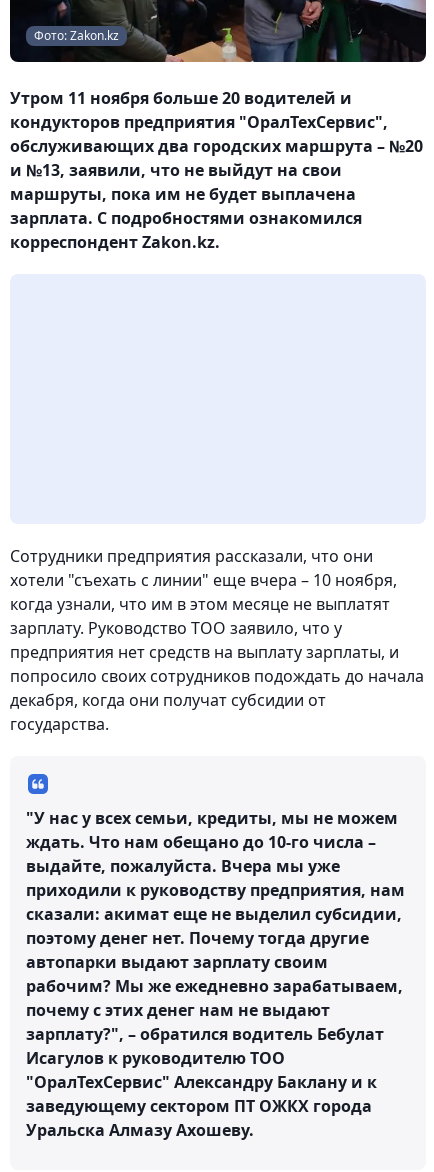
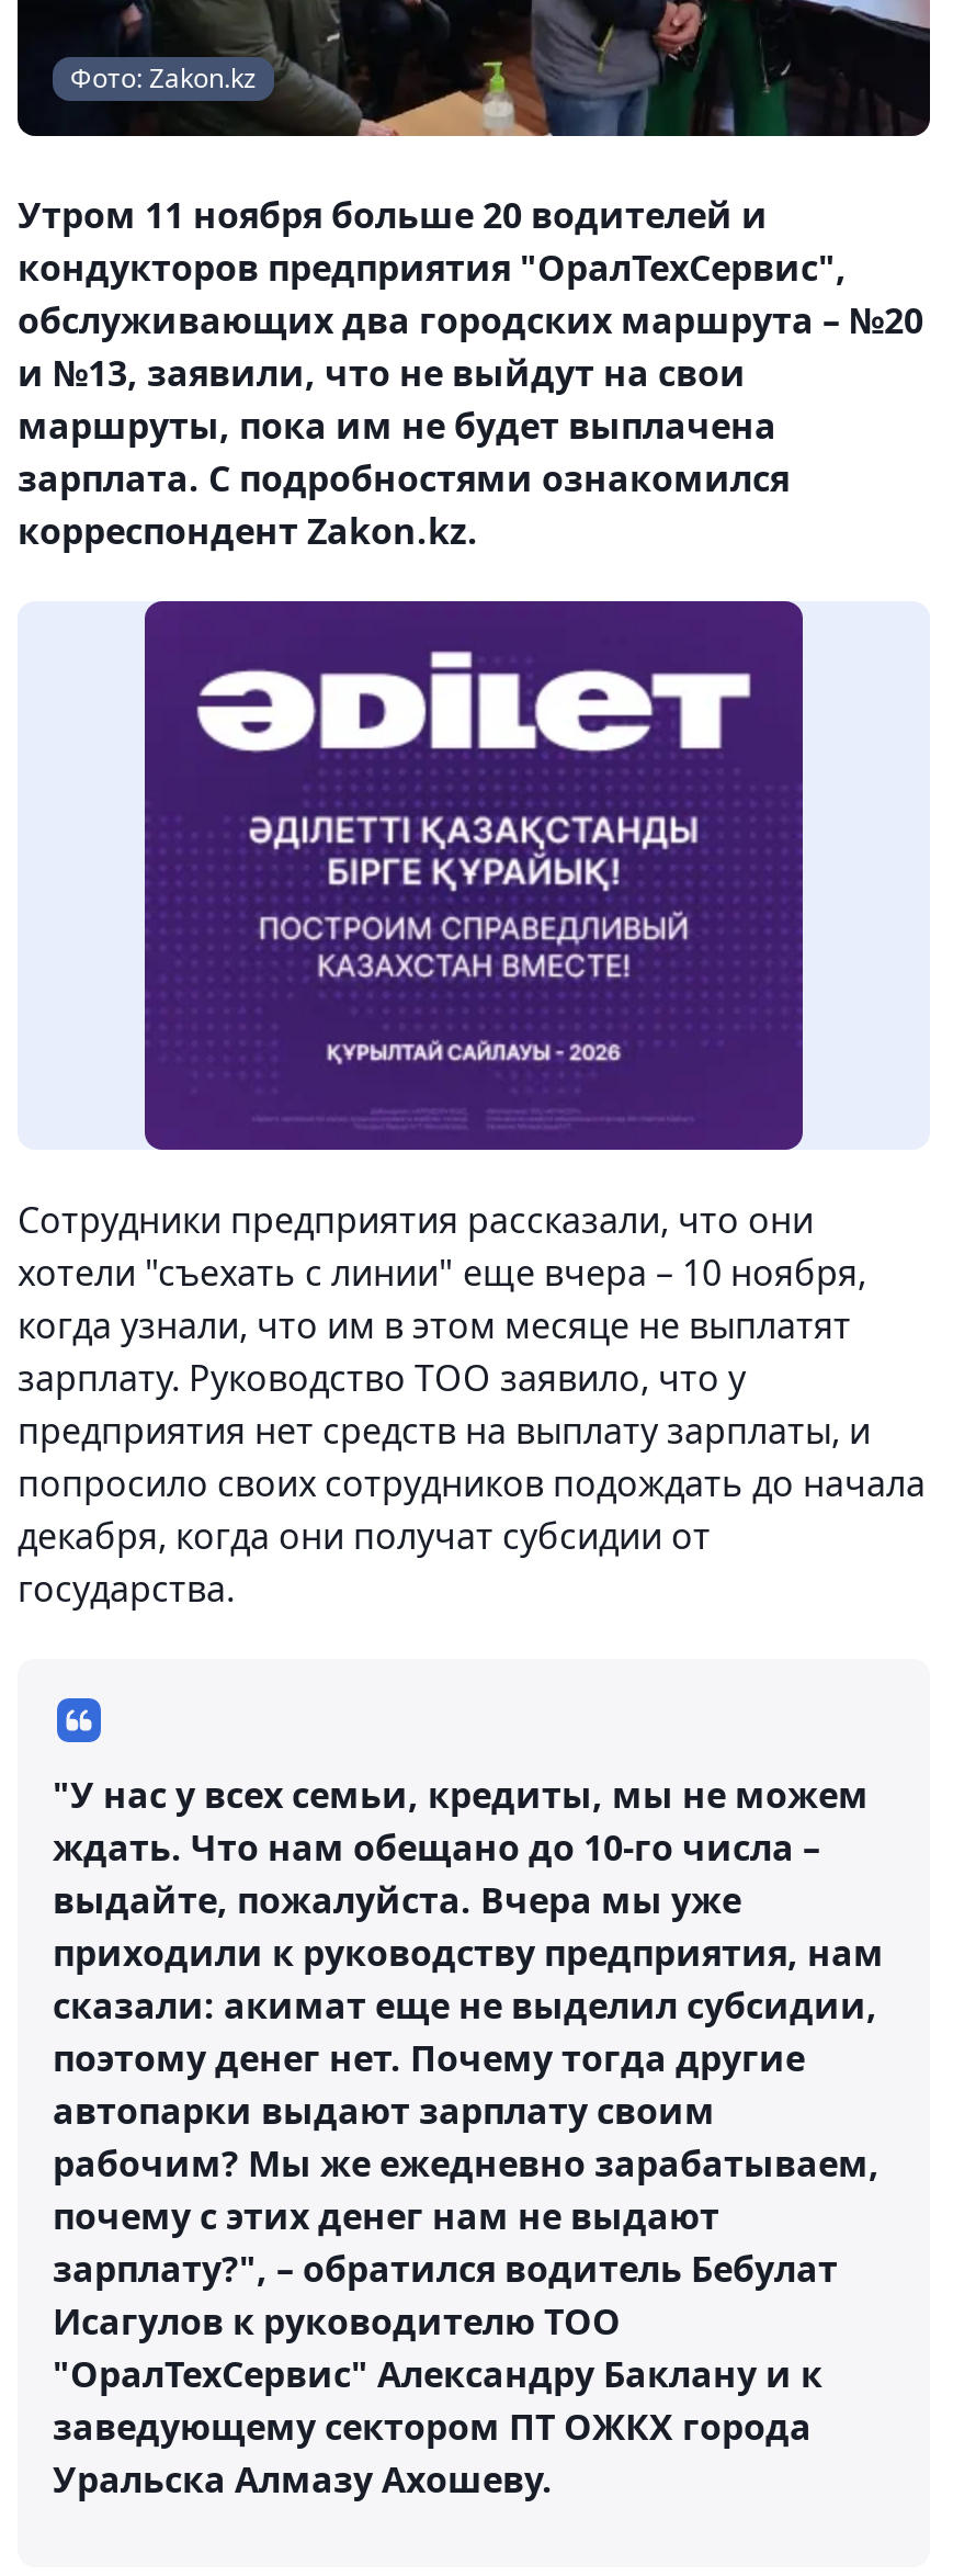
none -> [143,599,805,1152] [image]

